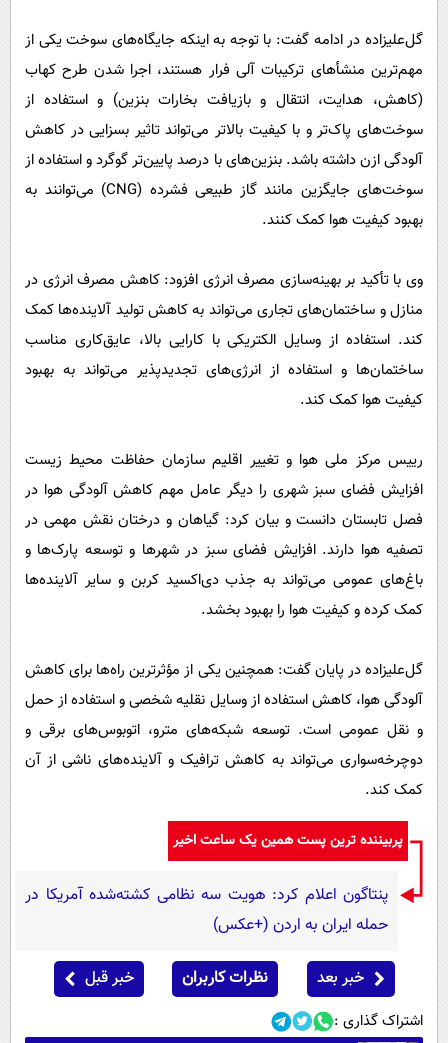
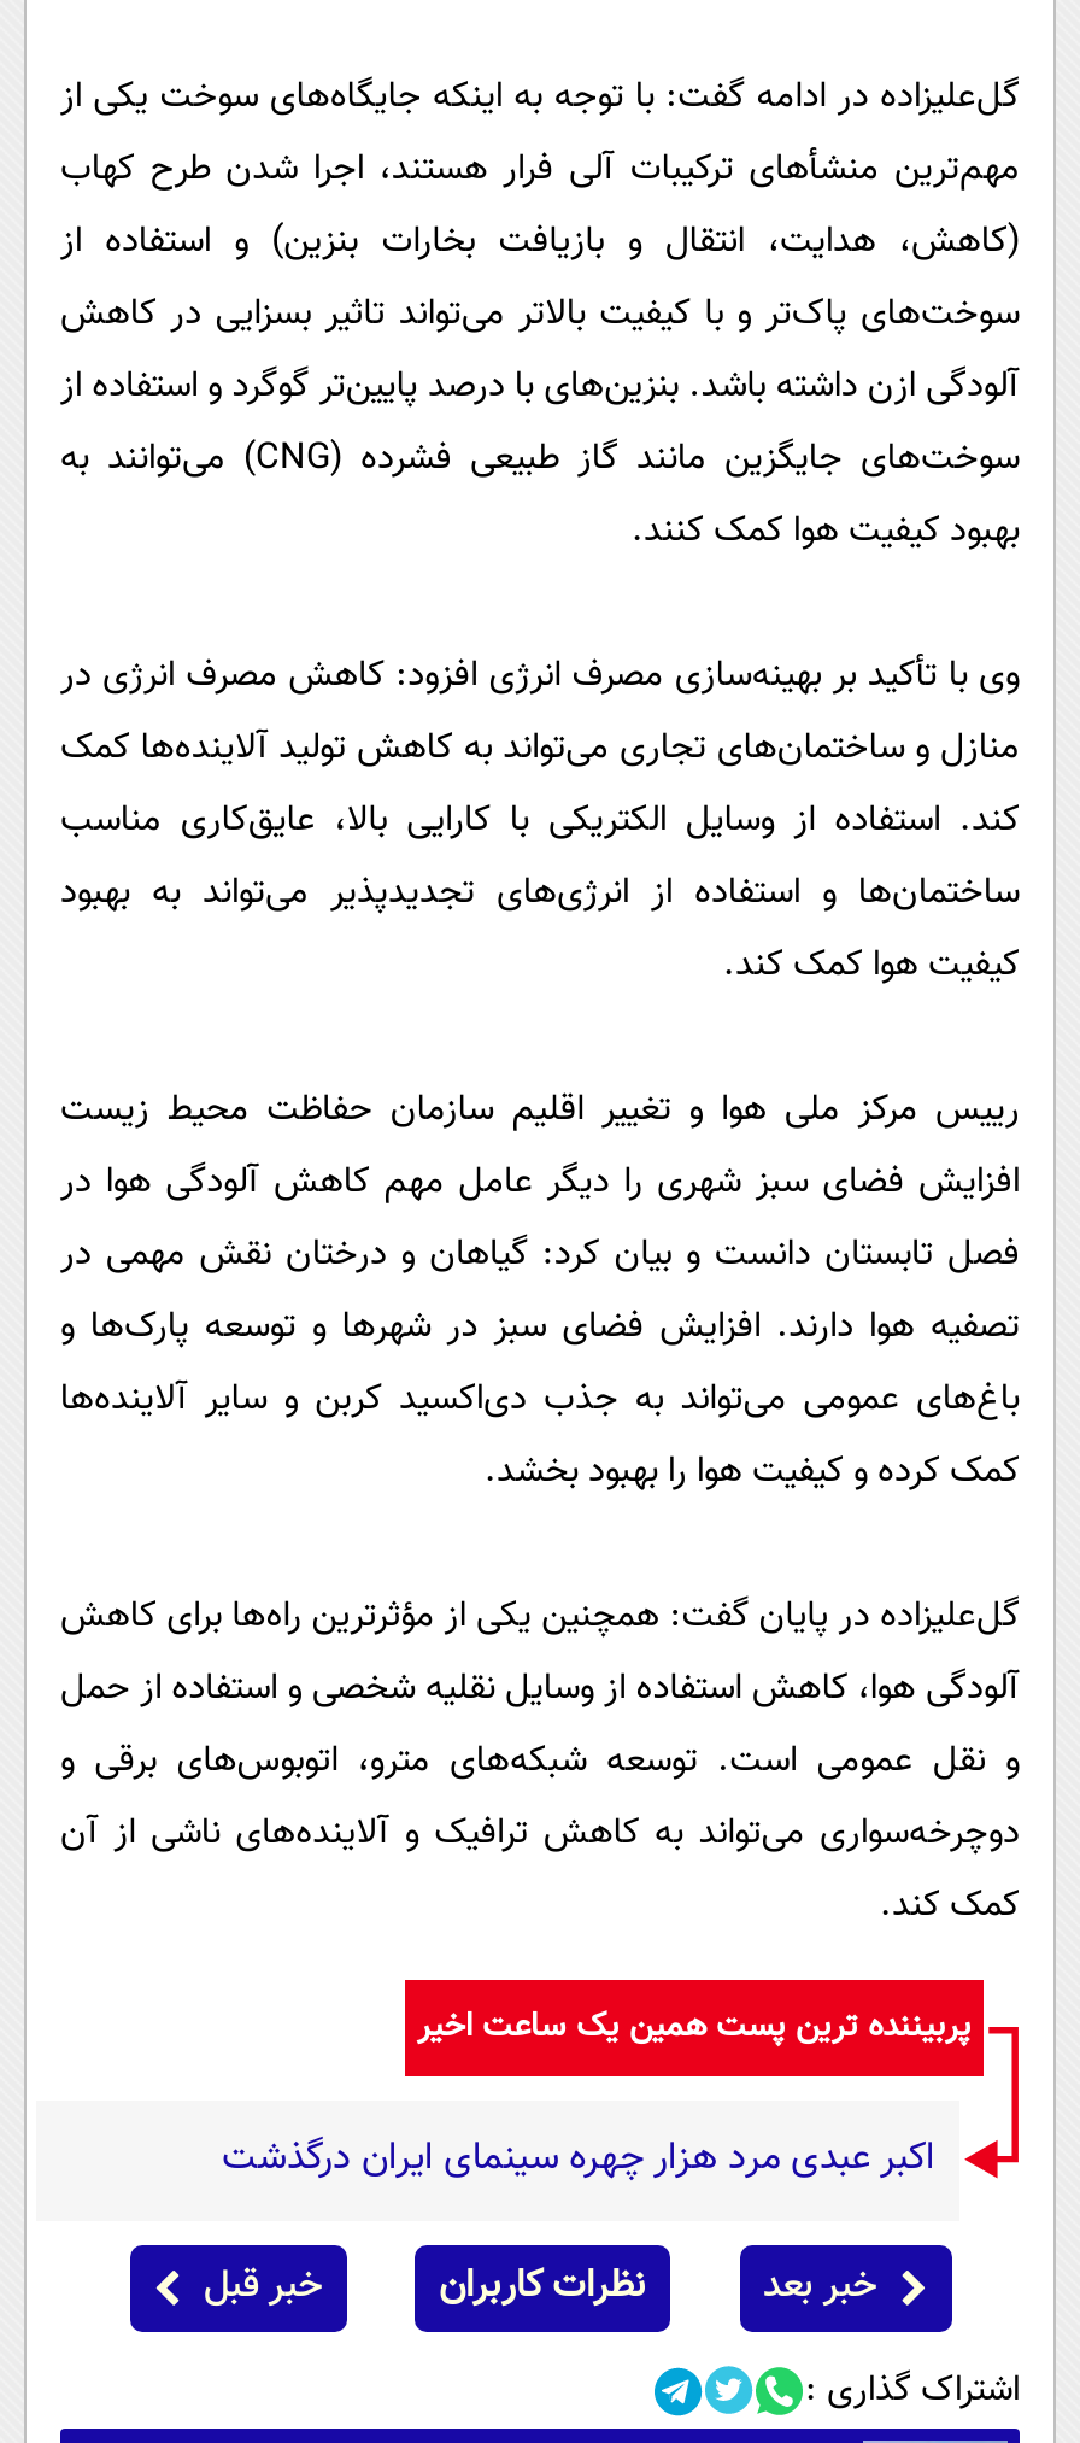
[25,883,388,938] پنتاگون اعلام کرد: هویت سه نظامی کشته‌شده آمریکا در | حمله ایران به اردن (+عکس) -> [222,2129,935,2190] اکبر عبدی مرد هزار چهره سینمای ایران درگذشت

